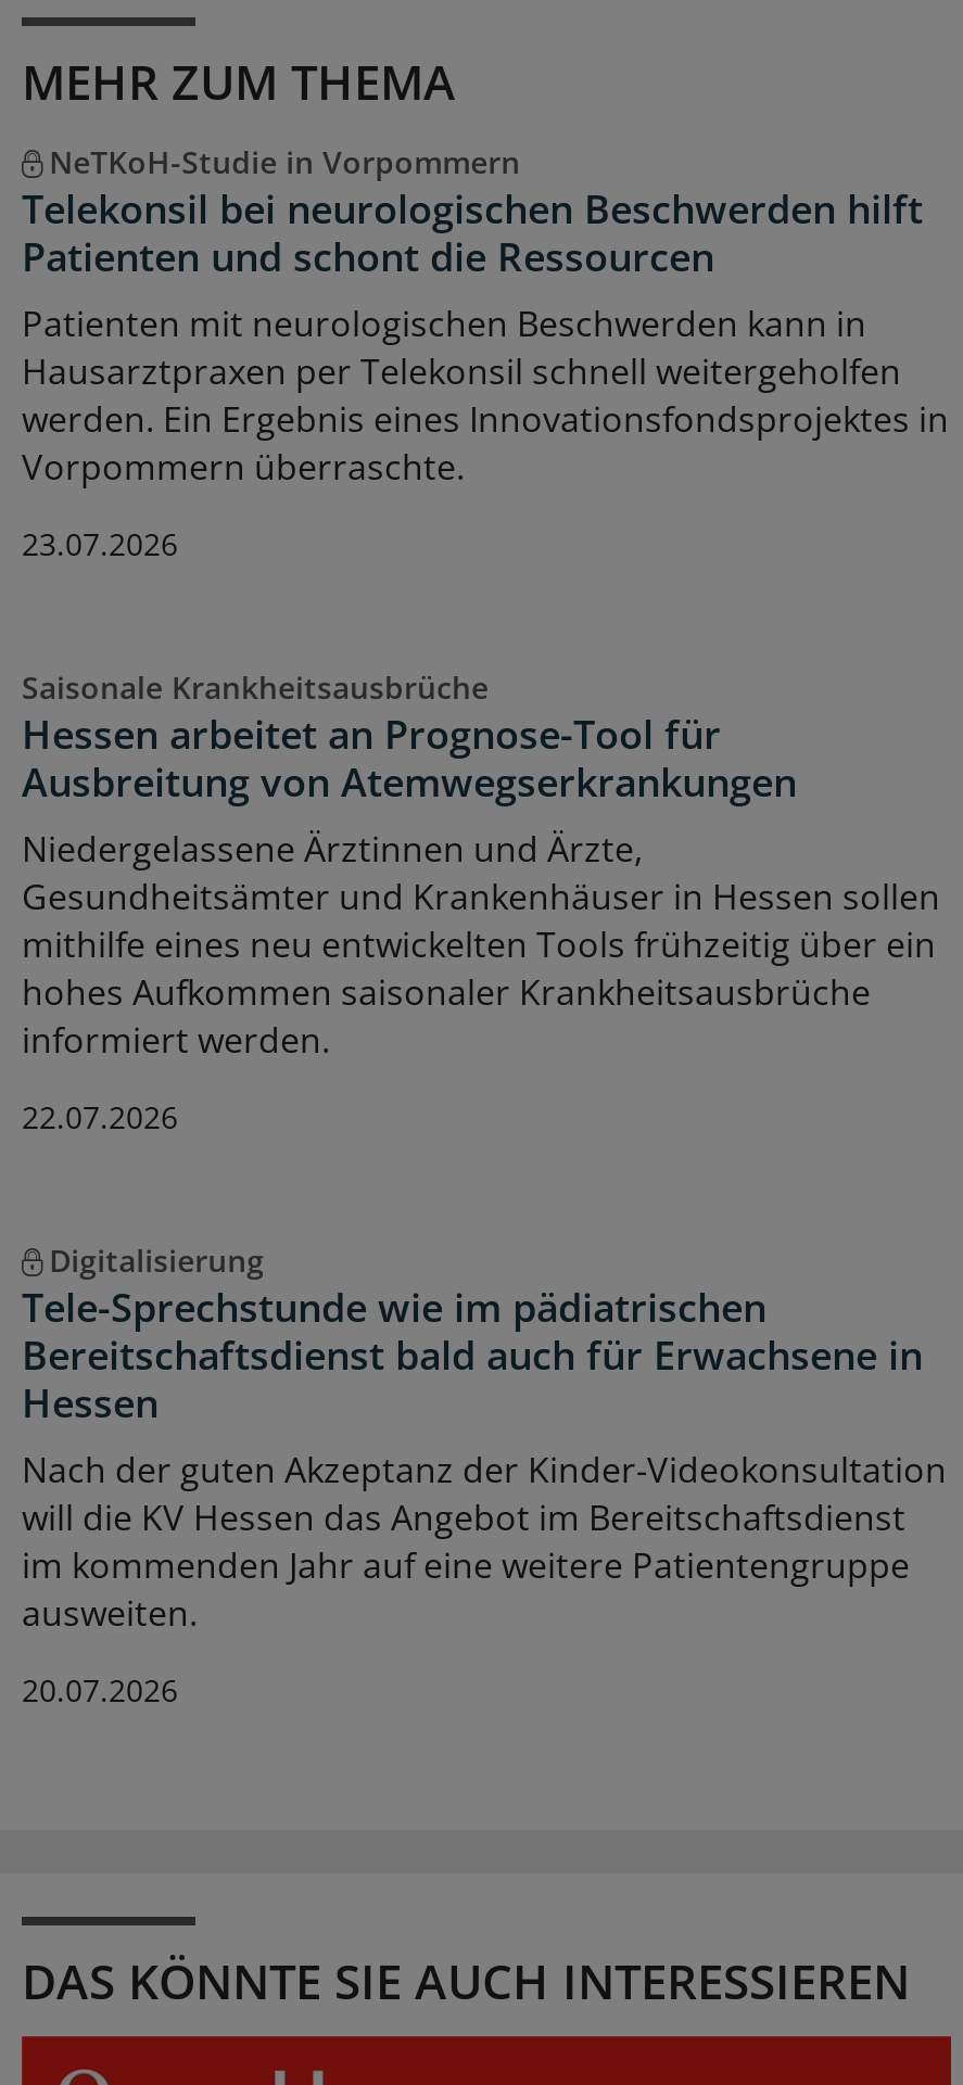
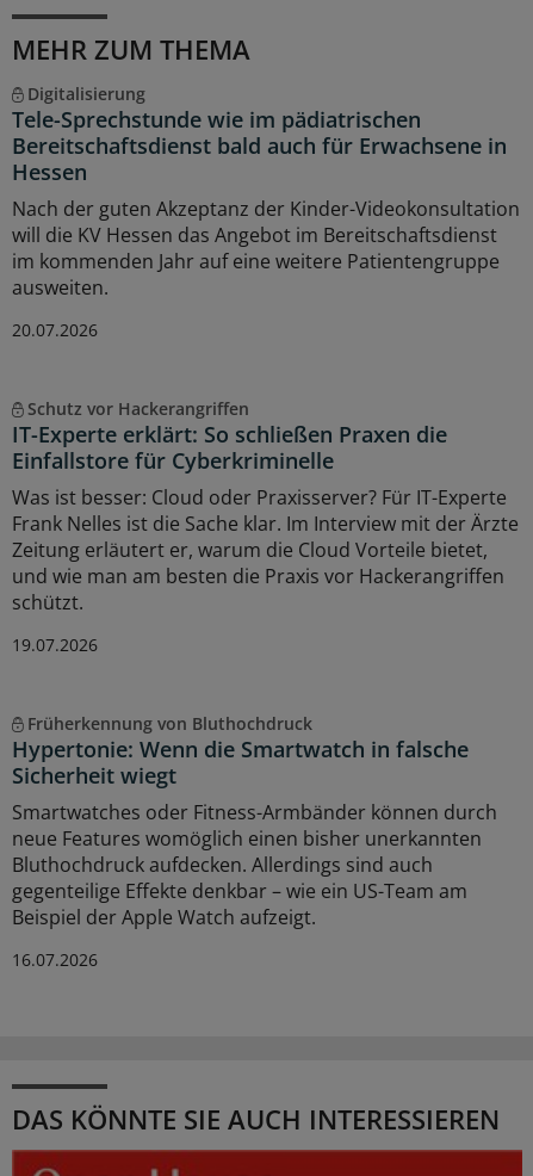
[22,142,949,1139] NeTKoH-Studie in Vorpommern | Telekonsil bei neurologischen Beschwerden hilft | Patienten und schont die Ressourcen | Patienten mit neurologischen Beschwerden kann in | Hausarztpraxen per Telekonsil schnell weitergeholfen | werden. Ein Ergebnis eines Innovationsfondsprojektes in | Vorpommern überraschte. | 23.07.2026 | Saisonale Krankheitsausbrüche | Hessen arbeitet an Prognose-Tool für | Ausbreitung von Atemwegserkrankungen | Niedergelassene Ärztinnen und Ärzte, | Gesundheitsämter und Krankenhäuser in Hessen sollen | mithilfe eines neu entwickelten Tools frühzeitig über ein | hohes Aufkommen saisonaler Krankheitsausbrüche | informiert werden. | 22.07.2026 -> none
moved [22,1241,947,1712] -> [12,82,520,341]: Digitalisierung | Tele-Sprechstunde wie im pädiatrischen | Bereitschaftsdienst bald auch für Erwachsene in | ... | ausweiten. | 20.07.2026
none -> [12,397,519,971] Schutz vor Hackerangriffen | IT-Experte erklärt: So schließen Praxen die | Einfallstore für Cyberkriminelle | Was ist besser: Cloud oder Praxisserver? Für IT-Experte | Frank Nelles ist die Sache klar. Im Interview mit der Ärzte | Zeitung erläutert er, warum die Cloud Vorteile bietet, | und wie man am besten die Praxis vor Hackerangriffen | schützt. | 19.07.2026 | Früherkennung von Bluthochdruck | Hypertonie: Wenn die Smartwatch in falsche | Sicherheit wiegt | Smartwatches oder Fitness-Armbänder können durch | neue Features womöglich einen bisher unerkannten | Bluthochdruck aufdecken. Allerdings sind auch | gegenteilige Effekte denkbar – wie ein US-Team am | Beispiel der Apple Watch aufzeigt. | 16.07.2026

